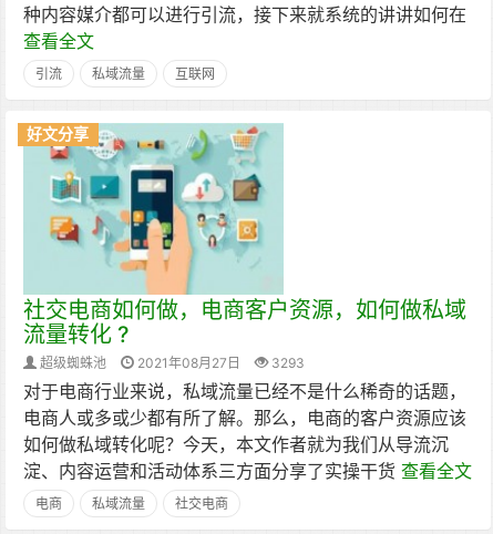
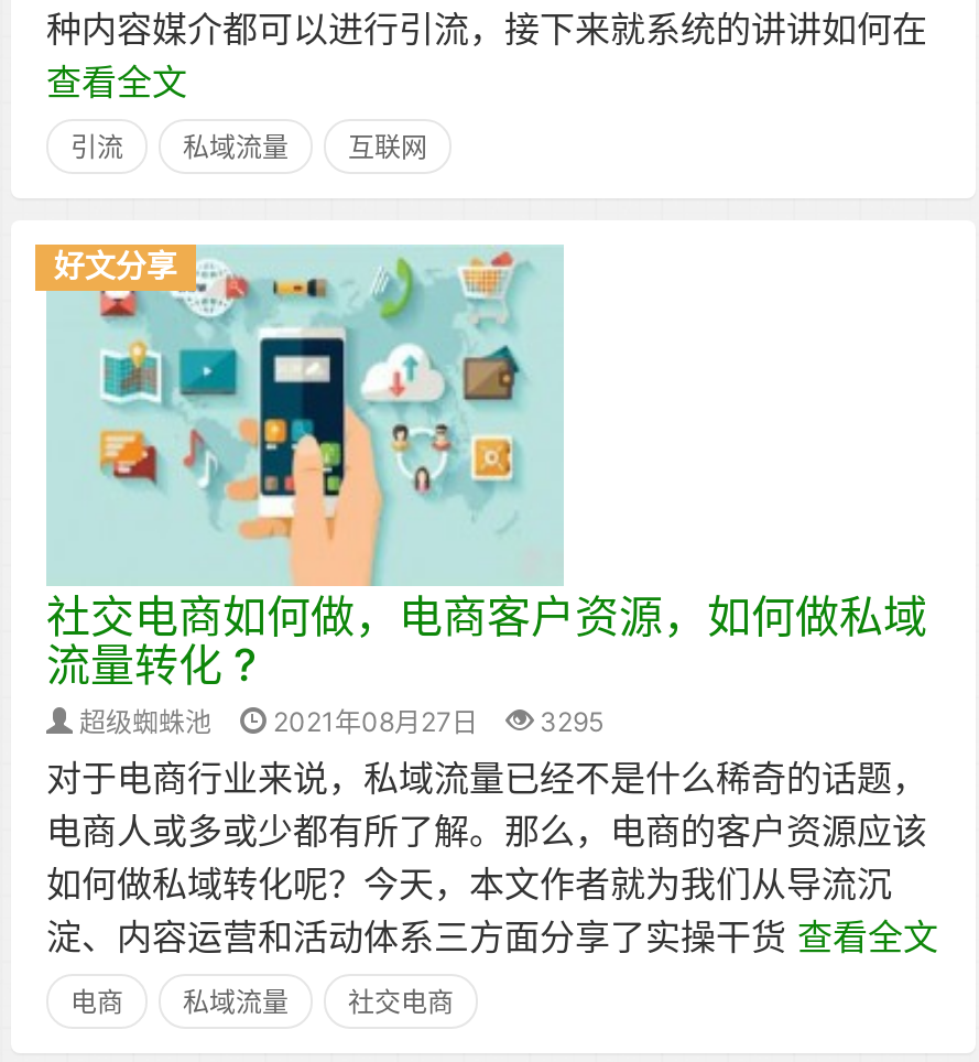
[40,355,305,371] 超级蜘蛛池 2021年08月27日 3293 -> [79,705,603,738] 超级蜘蛛池 2021年08月27日 3295

